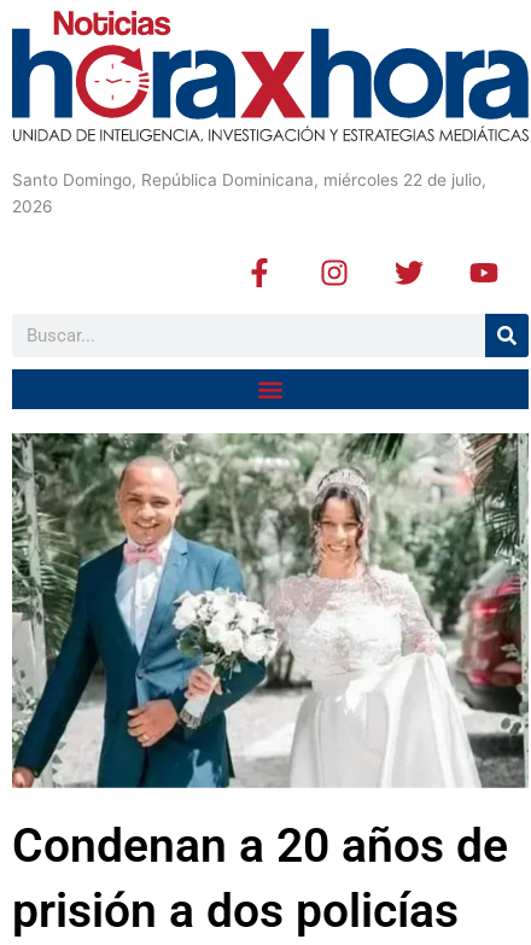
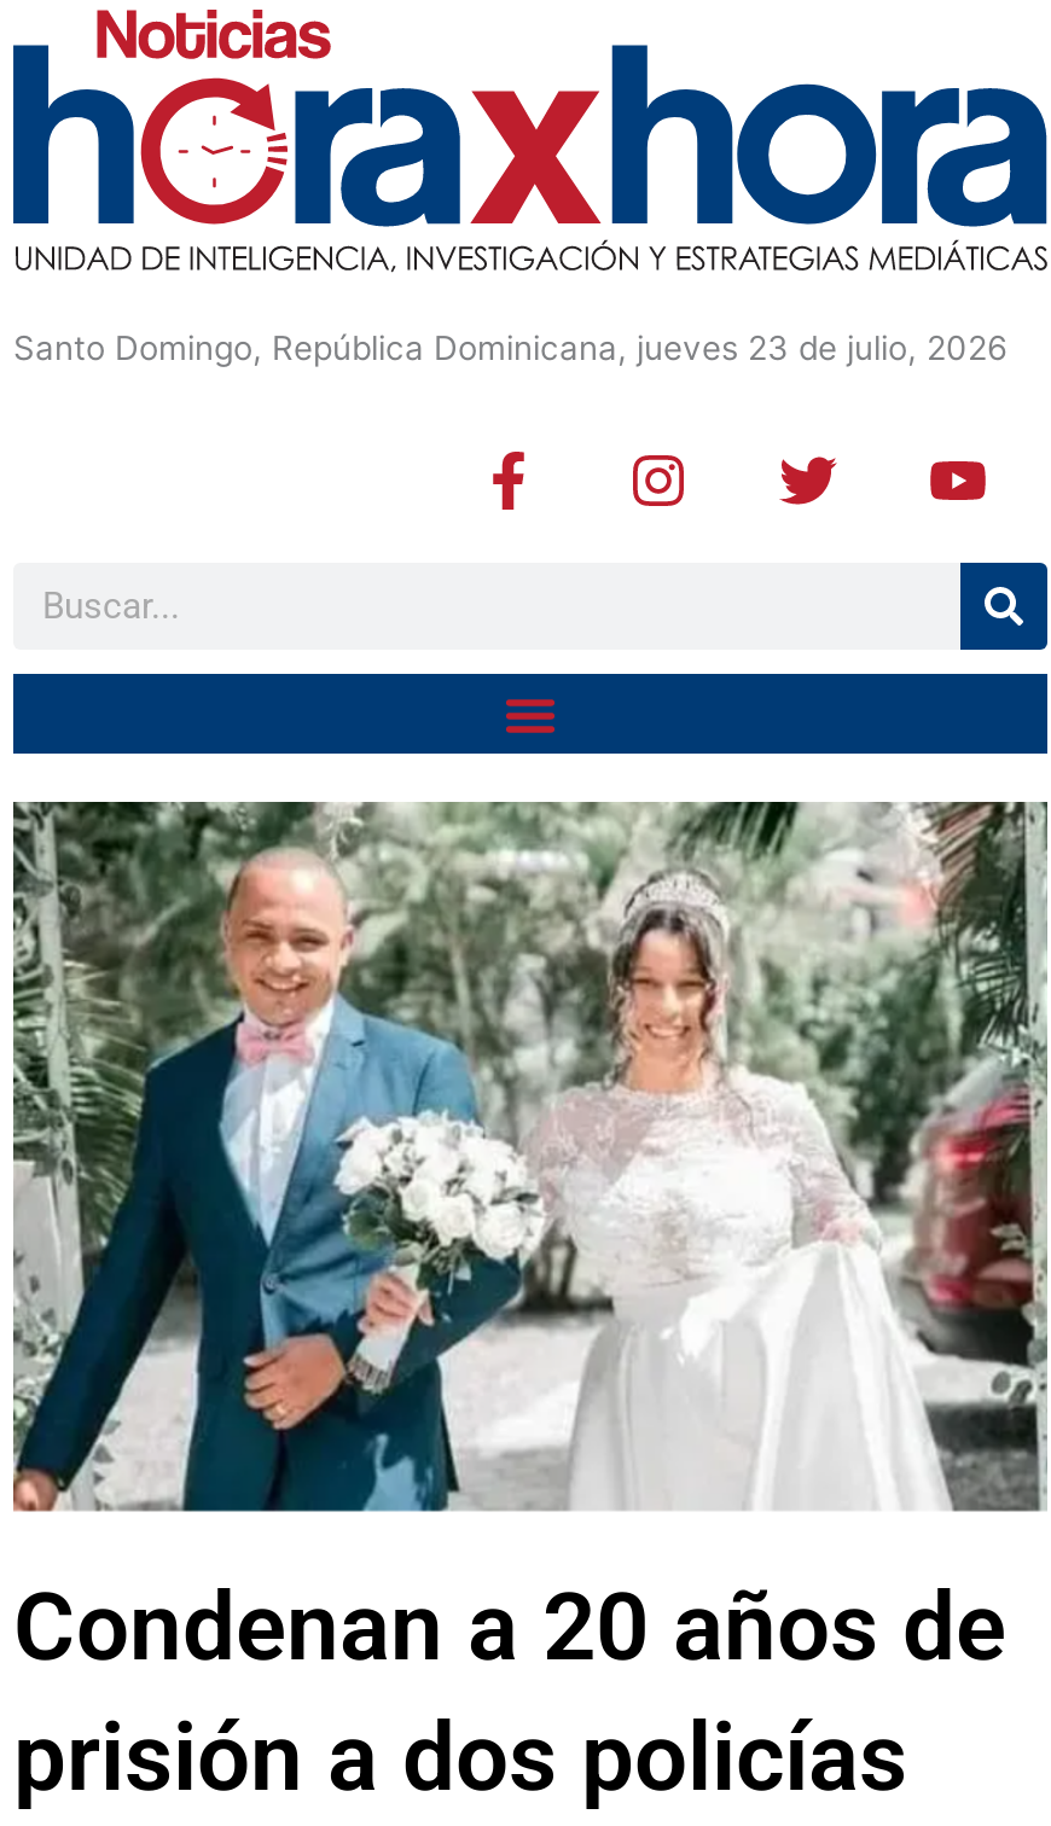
[12,170,486,216] Santo Domingo, República Dominicana, miércoles 22 de julio, | 2026 -> [13,329,1009,368] Santo Domingo, República Dominicana, jueves 23 de julio, 2026

